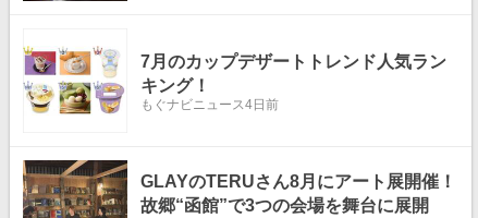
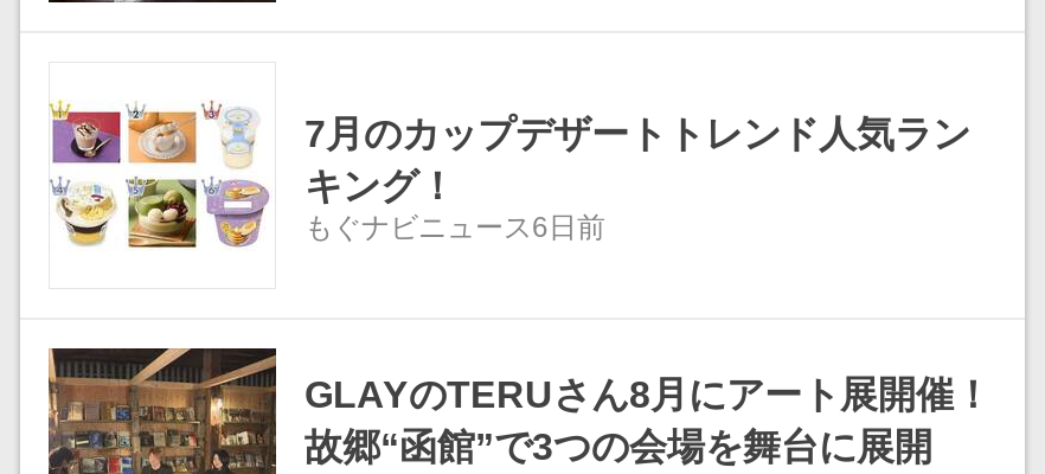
[140,96,279,112] もぐナビニュース4日前 -> [304,210,605,243] もぐナビニュース6日前

